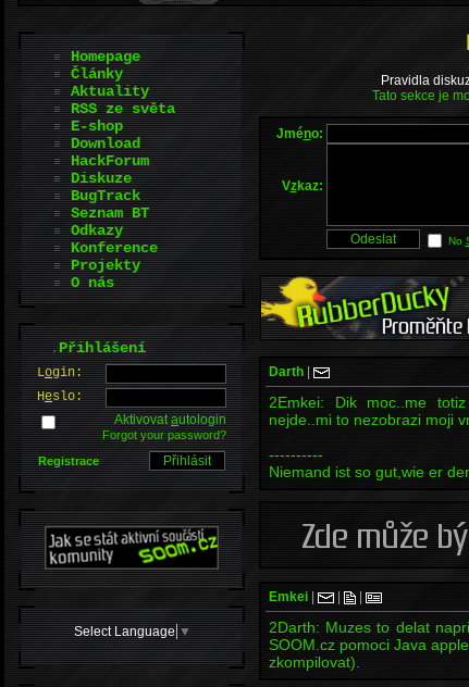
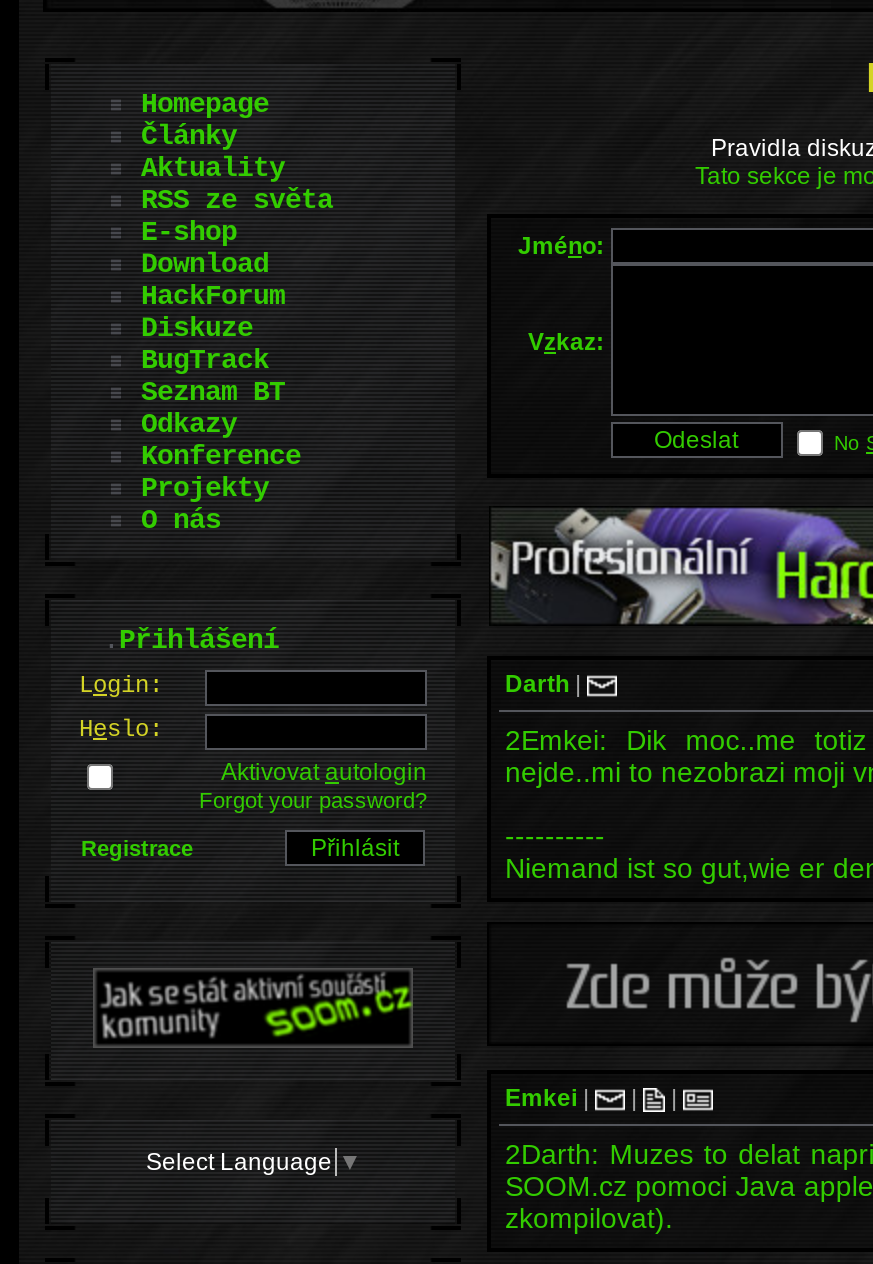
[260,276,466,339] [image] -> [489,506,867,626] [image]

